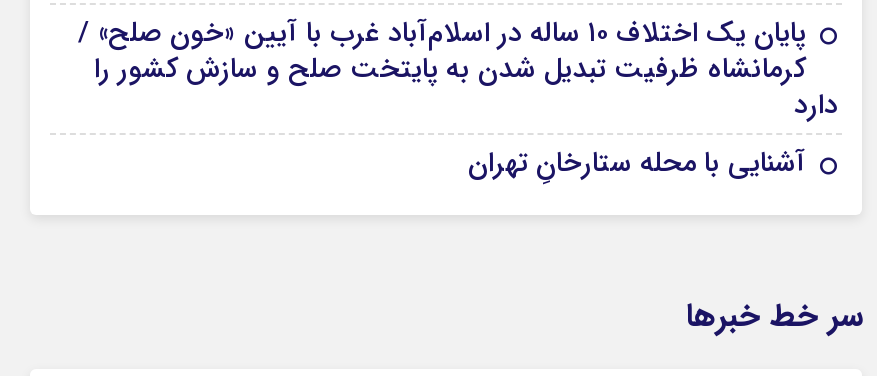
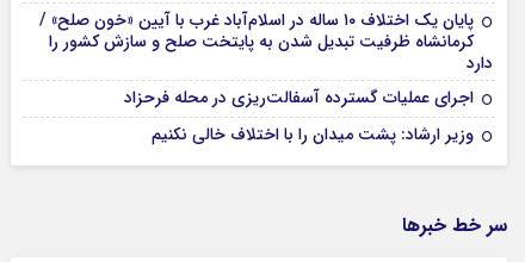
[468,141,806,185] آشنایی با محله ستارخانِ تهران -> [124,84,474,147] اجرای عملیات گسترده آسفالت‌ریزی در محله فرحزاد | وزیر ارشاد: پشت میدان را با اختلاف خالی نکنیم

